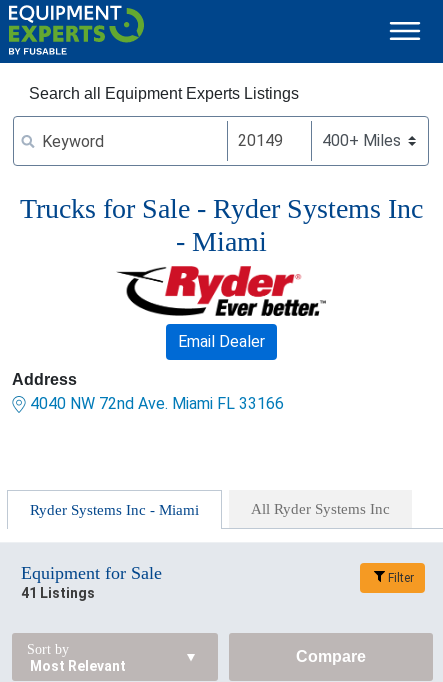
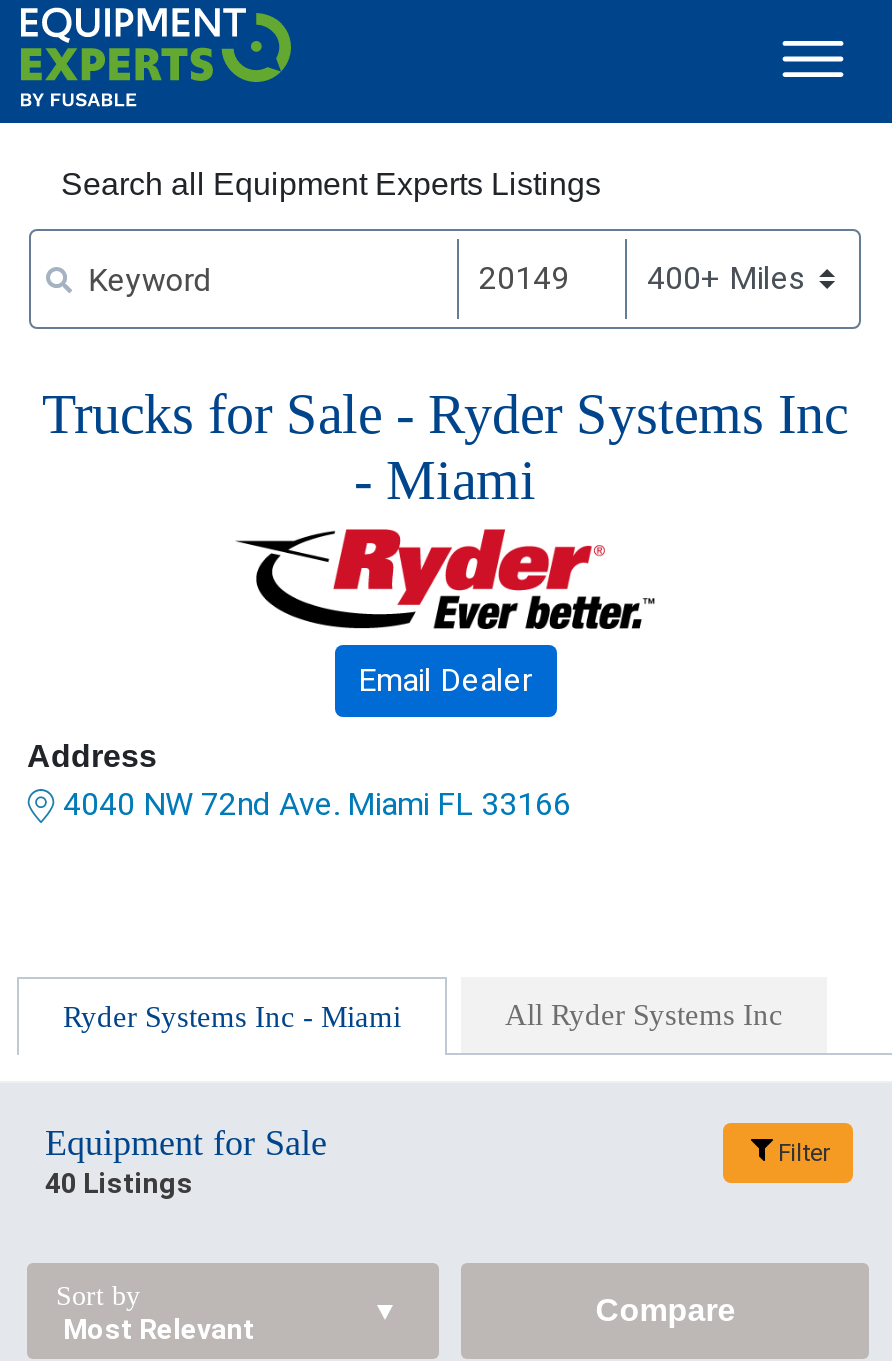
[21,585,95,601] 41 Listings -> [45,1167,193,1199] 40 Listings

